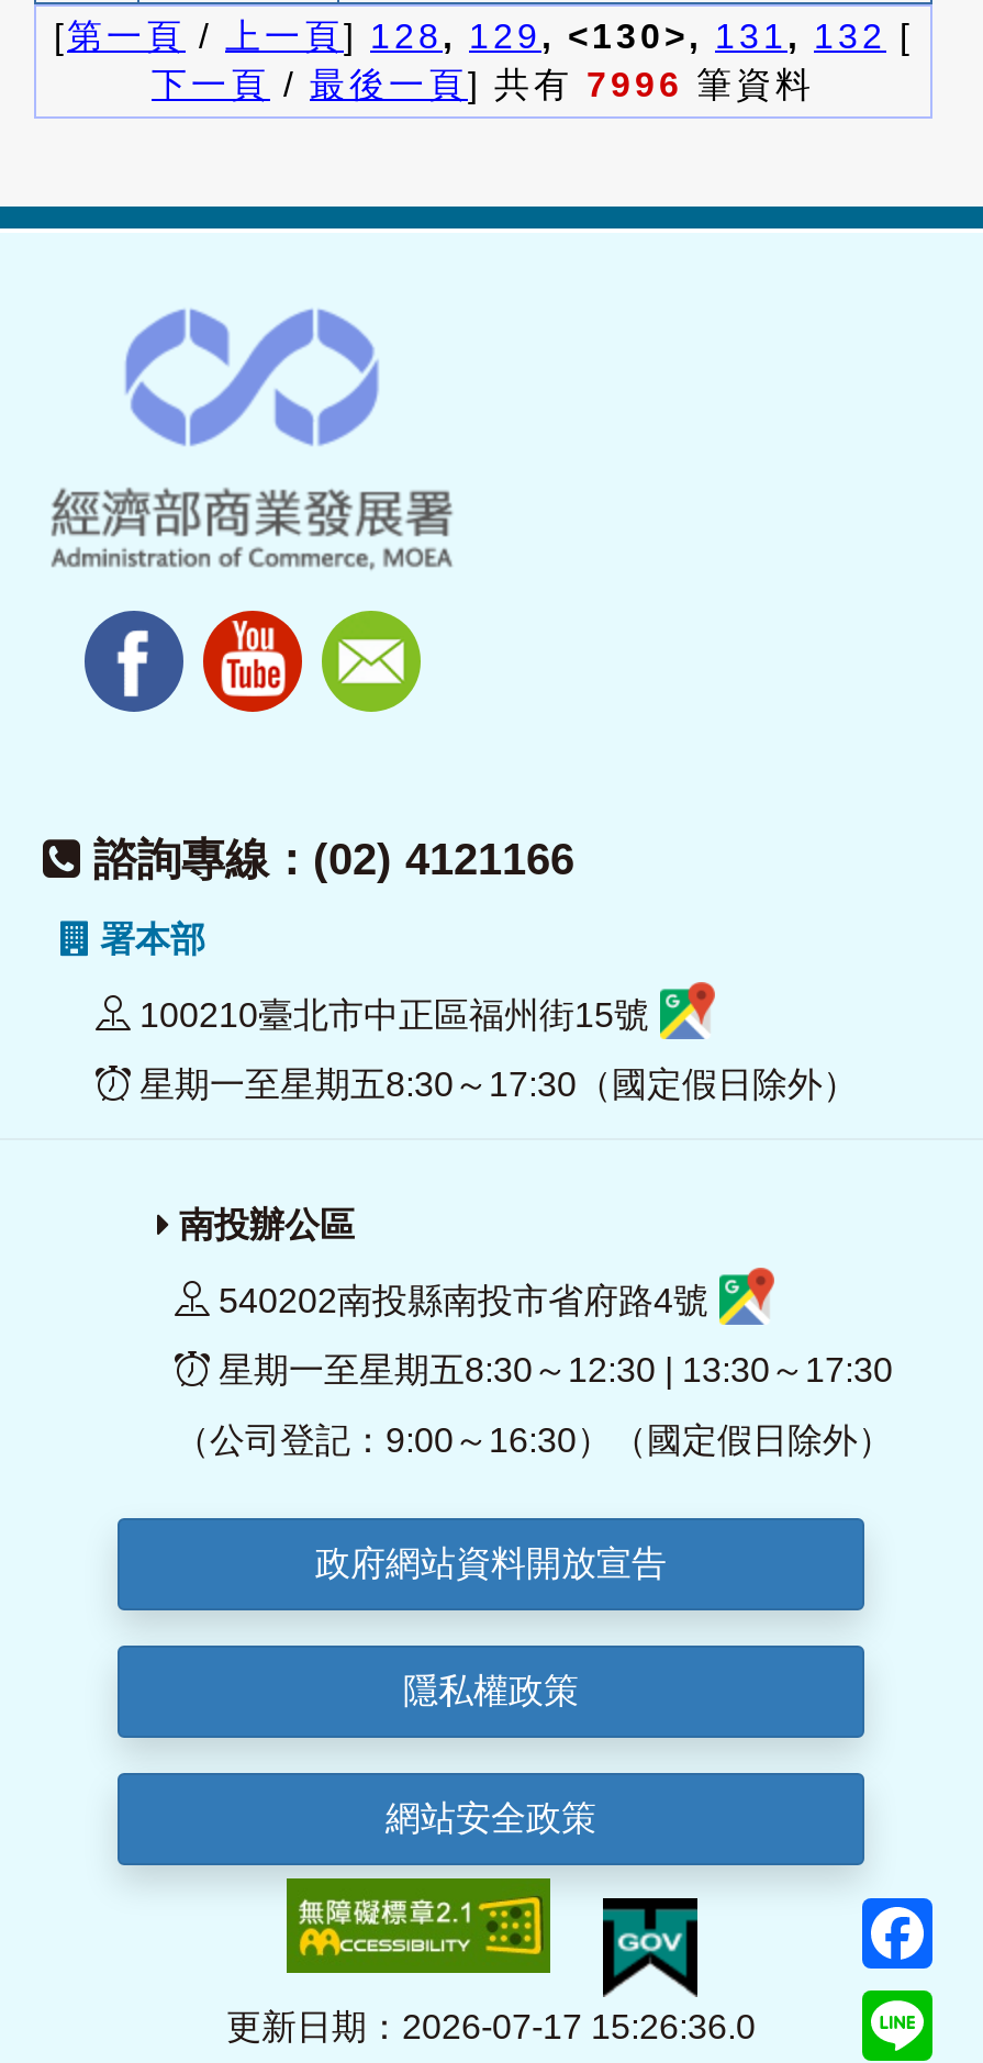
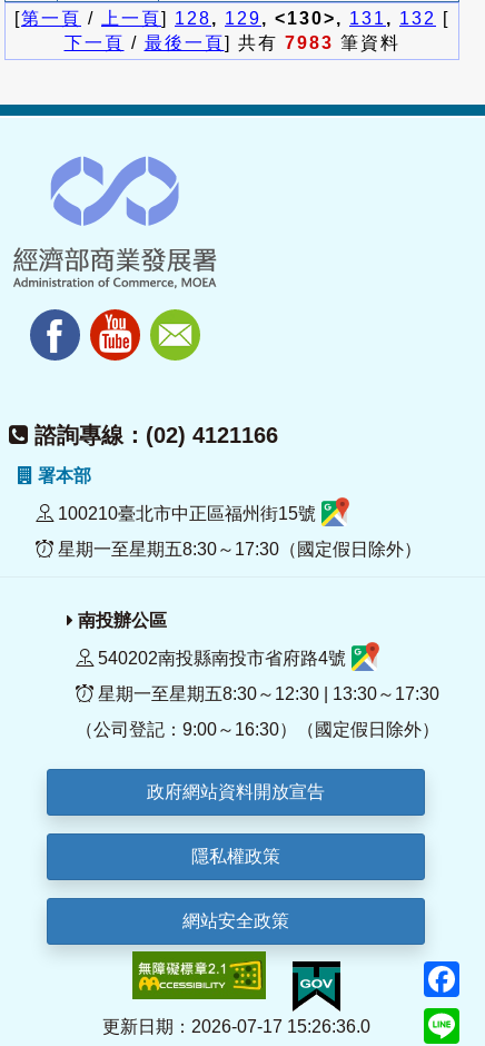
[152,66,815,103] 下一頁/最後一頁] 共有7996筆資料 -> [64,33,400,52] 下一頁/最後一頁] 共有7983筆資料

